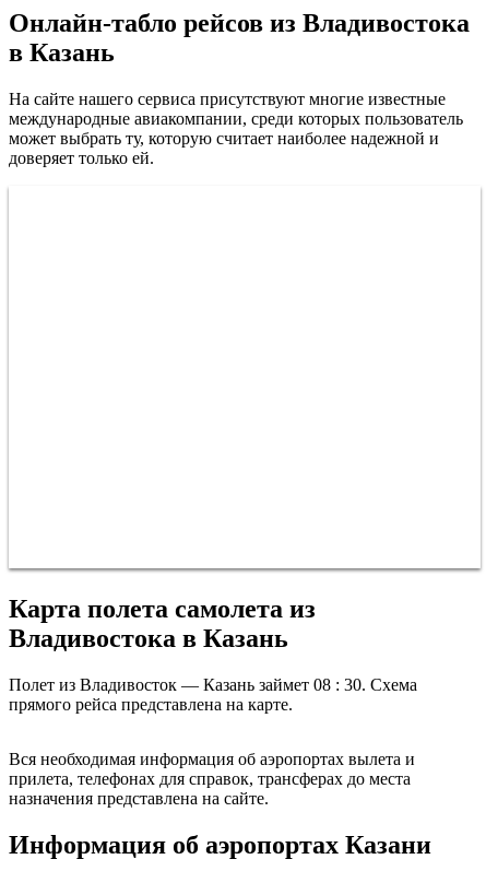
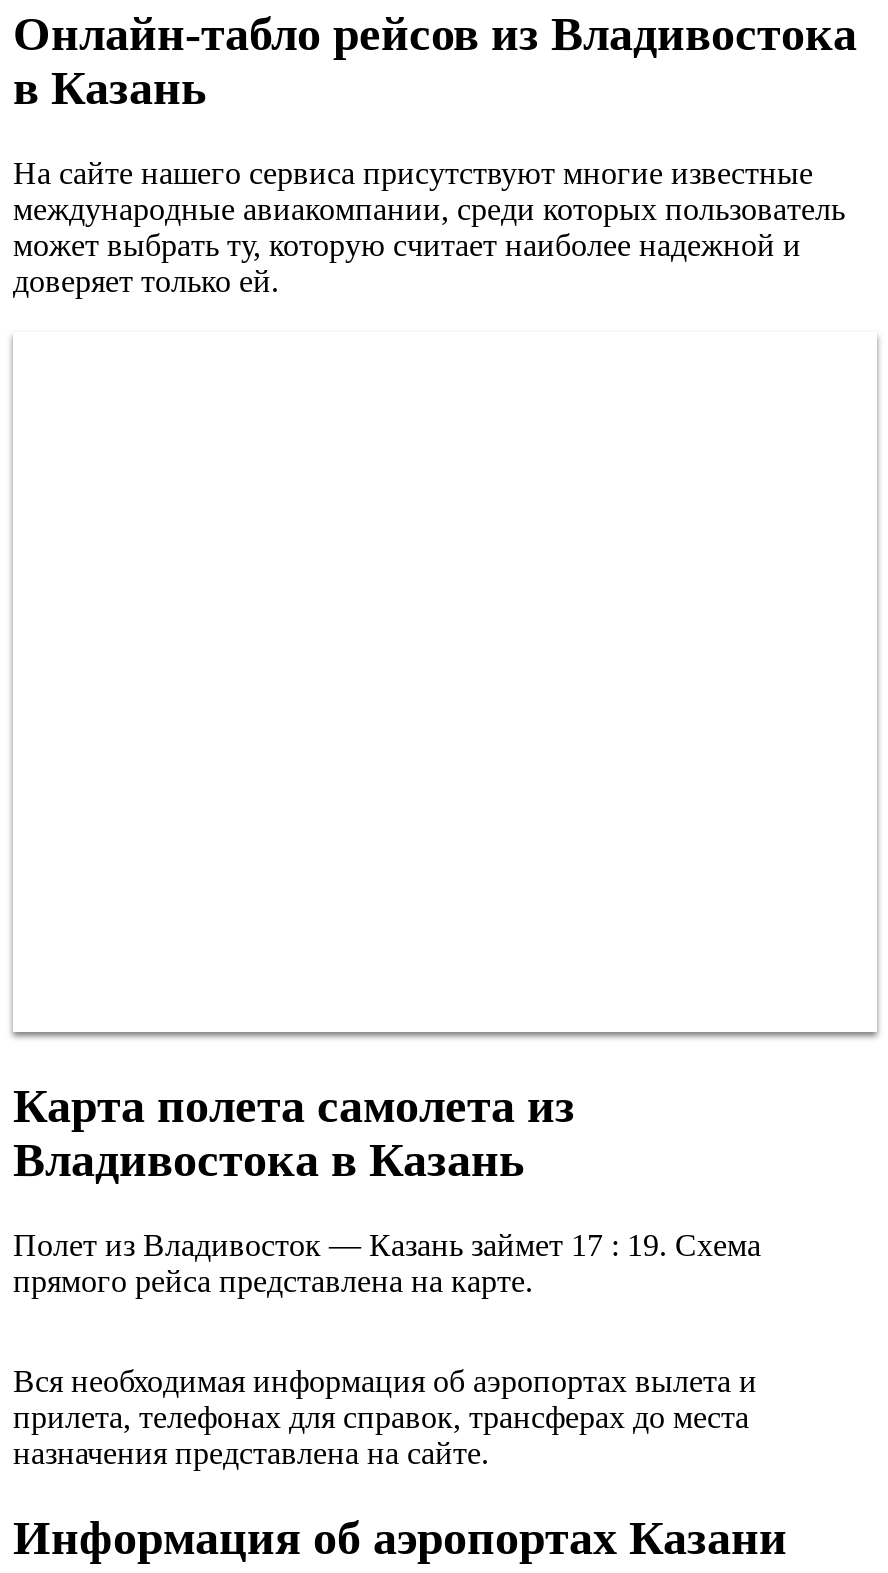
[9,675,417,694] Полет из Владивосток — Казань займет 08 : 30. Схема -> [13,1228,761,1262] Полет из Владивосток — Казань займет 17 : 19. Схема

